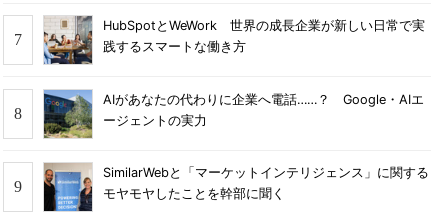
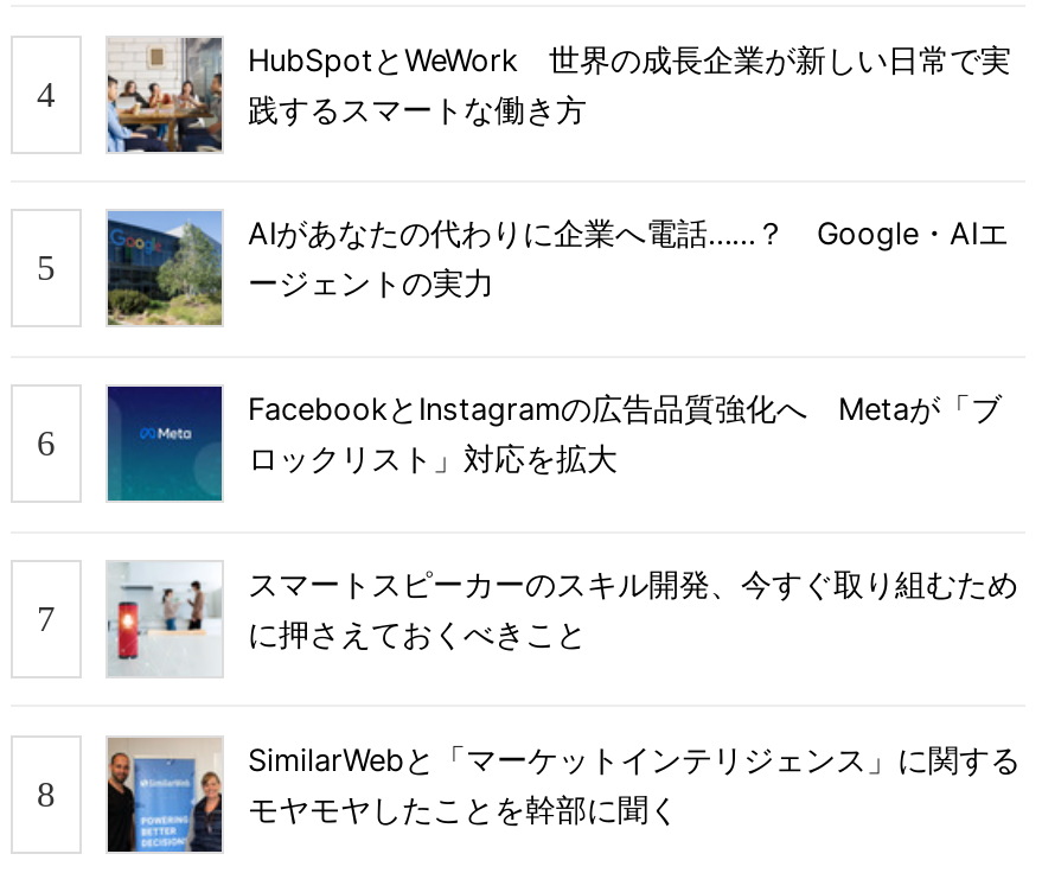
none -> [106,384,1002,503] [image] | FacebookとInstagramの広告品質強化へ Metaが「ブ | ロックリスト」対応を拡大
none -> [108,565,1018,676] [image] | スマートスピーカーのスキル開発、今すぐ取り組むため | に押さえておくべきこと

